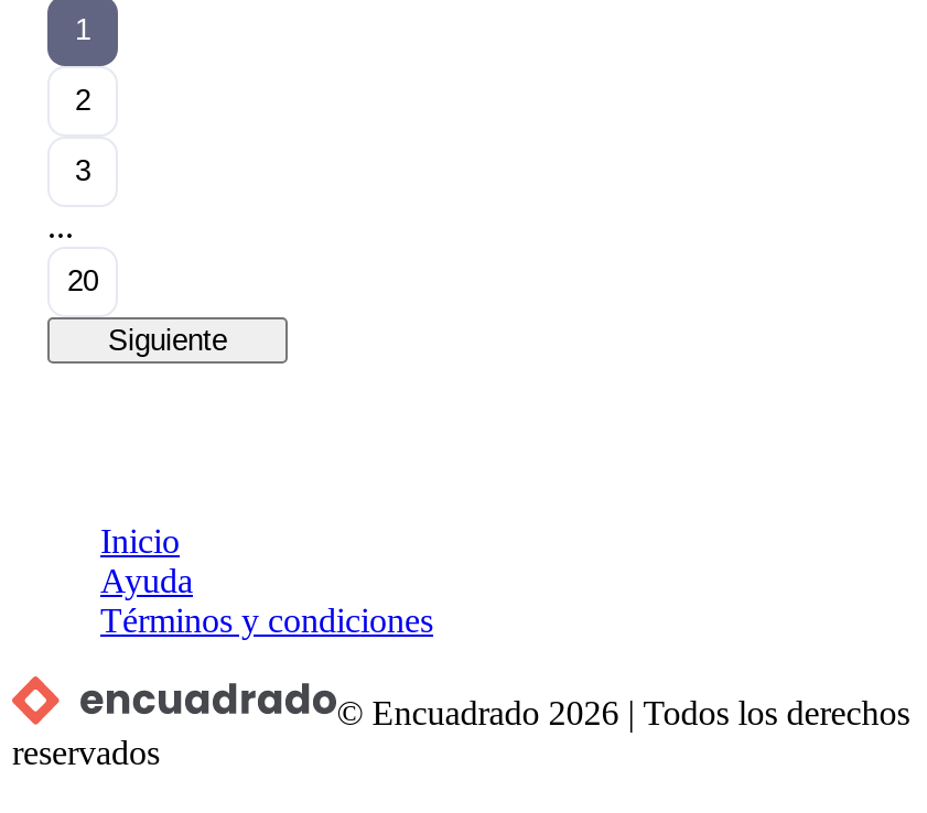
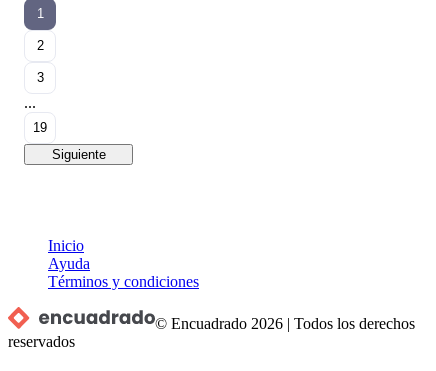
[67,265,98,299] 20 -> [33,120,47,135] 19

